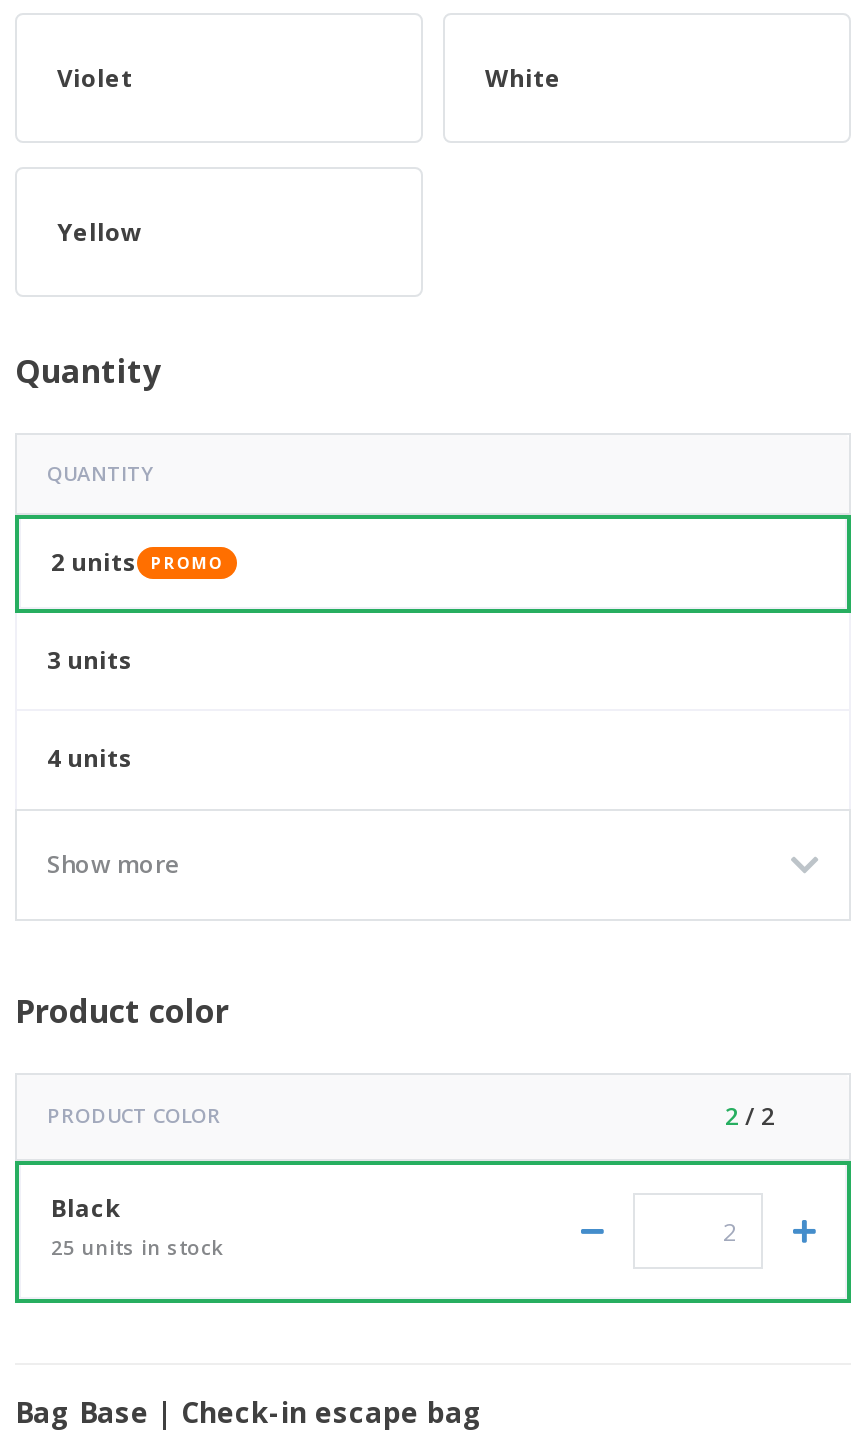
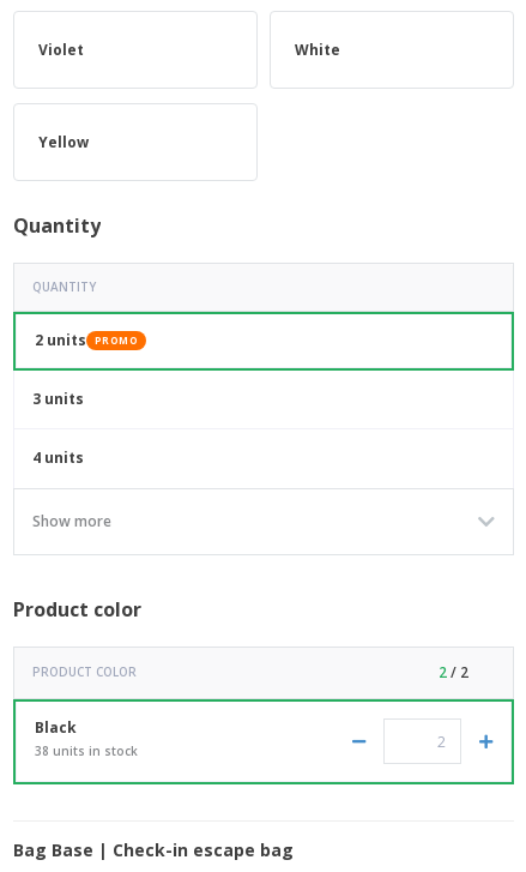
[51,1234,223,1262] 25 units in stock -> [35,743,138,760] 38 units in stock

